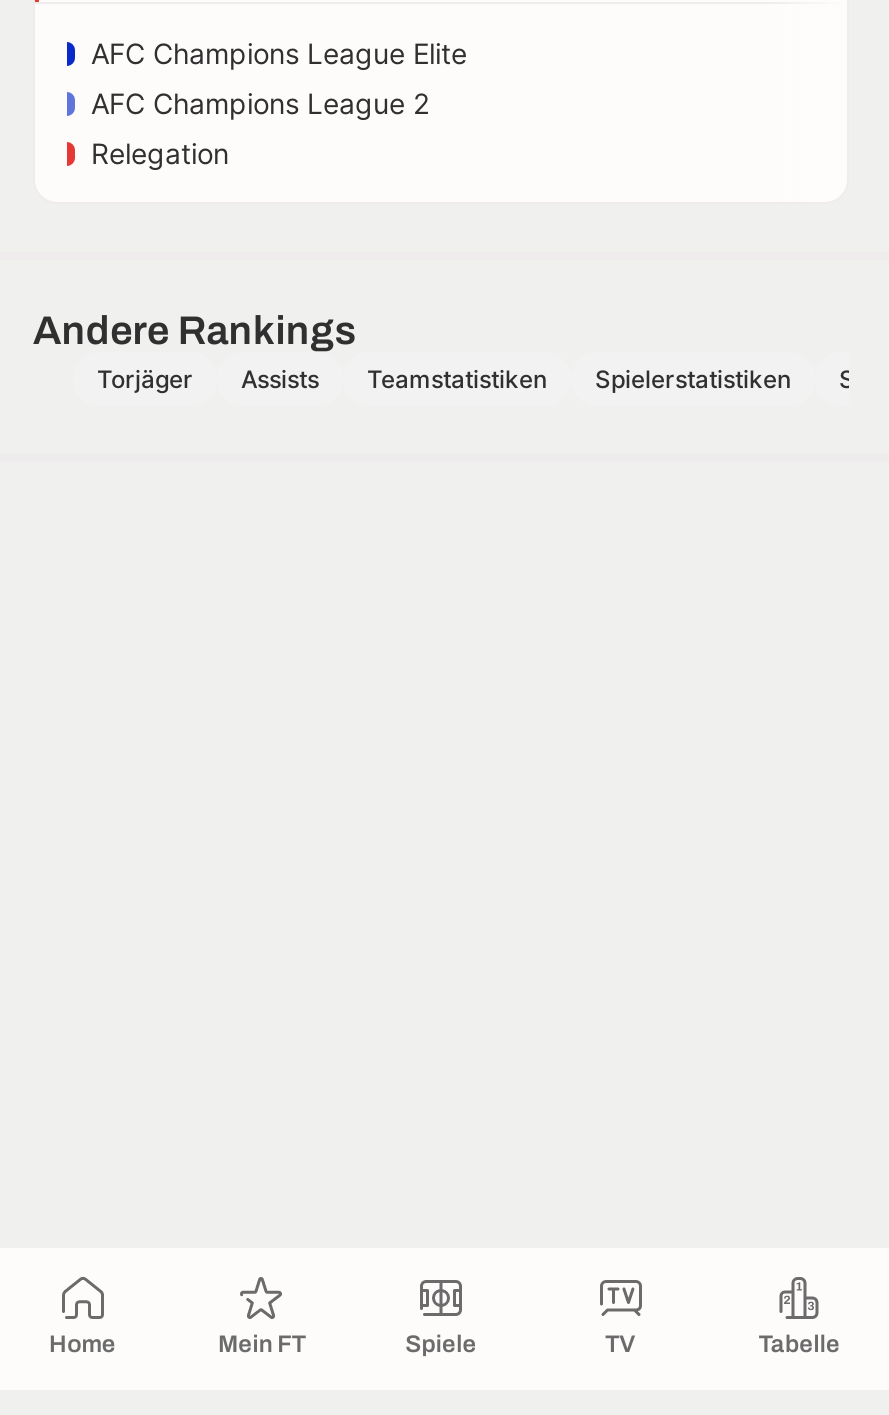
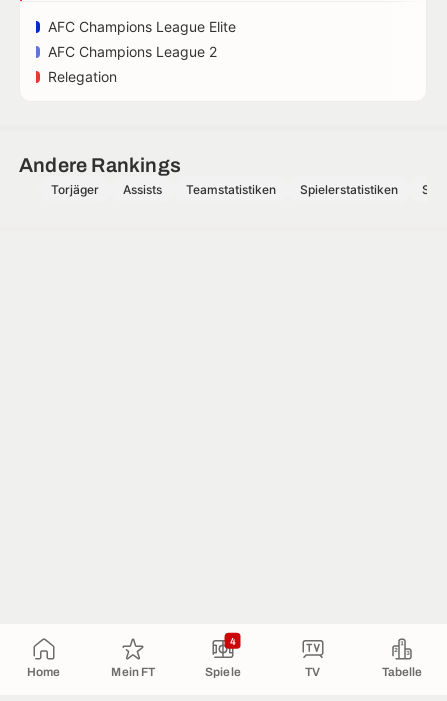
none -> [229,635,236,646] 4

